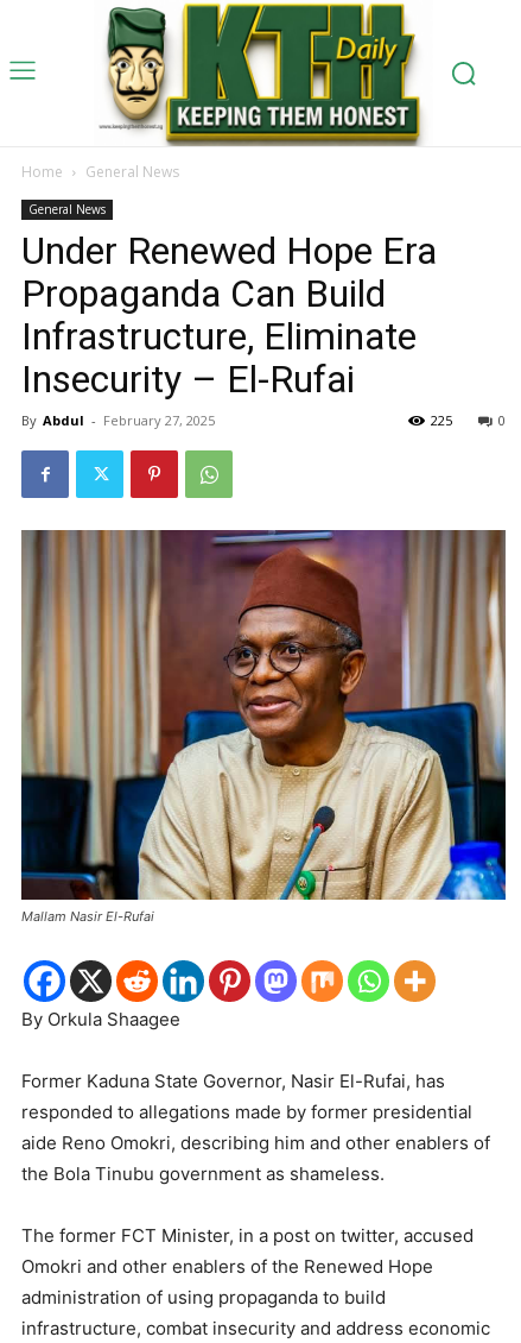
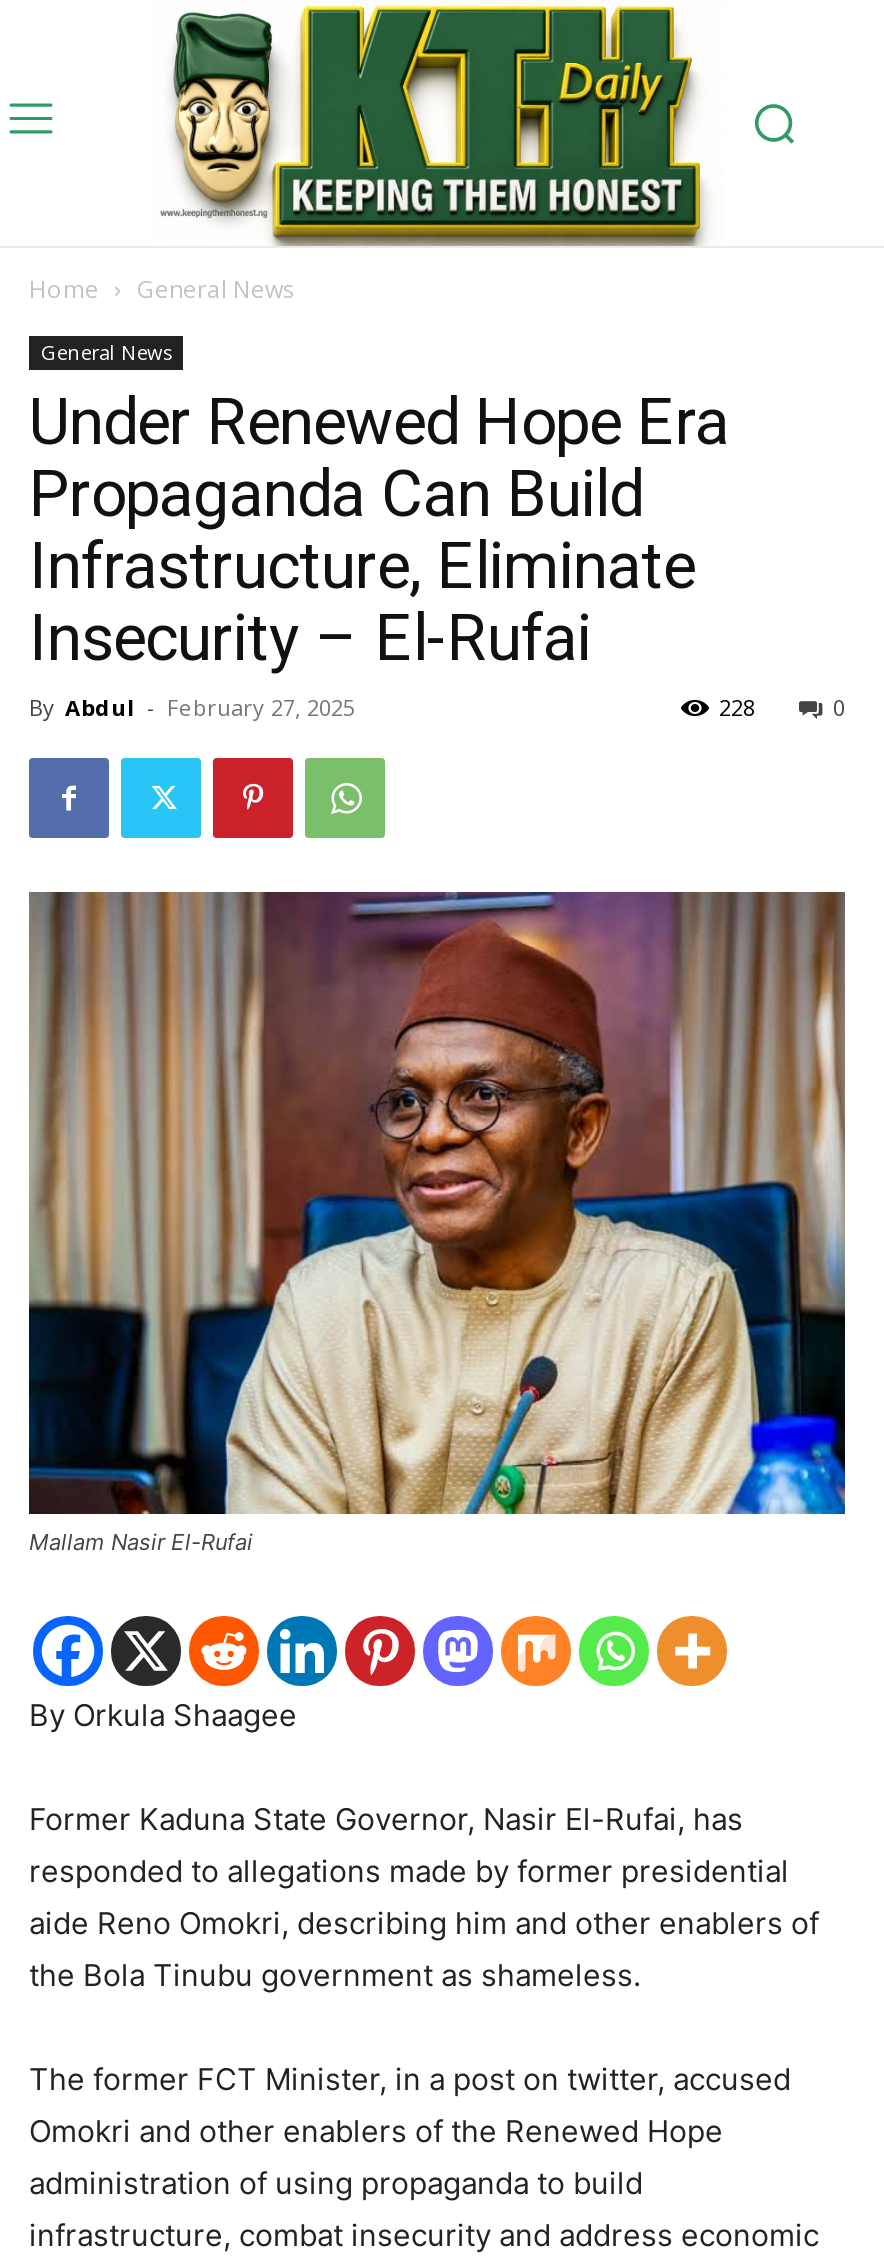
[431,412,452,430] 225 -> [719,693,755,723] 228

